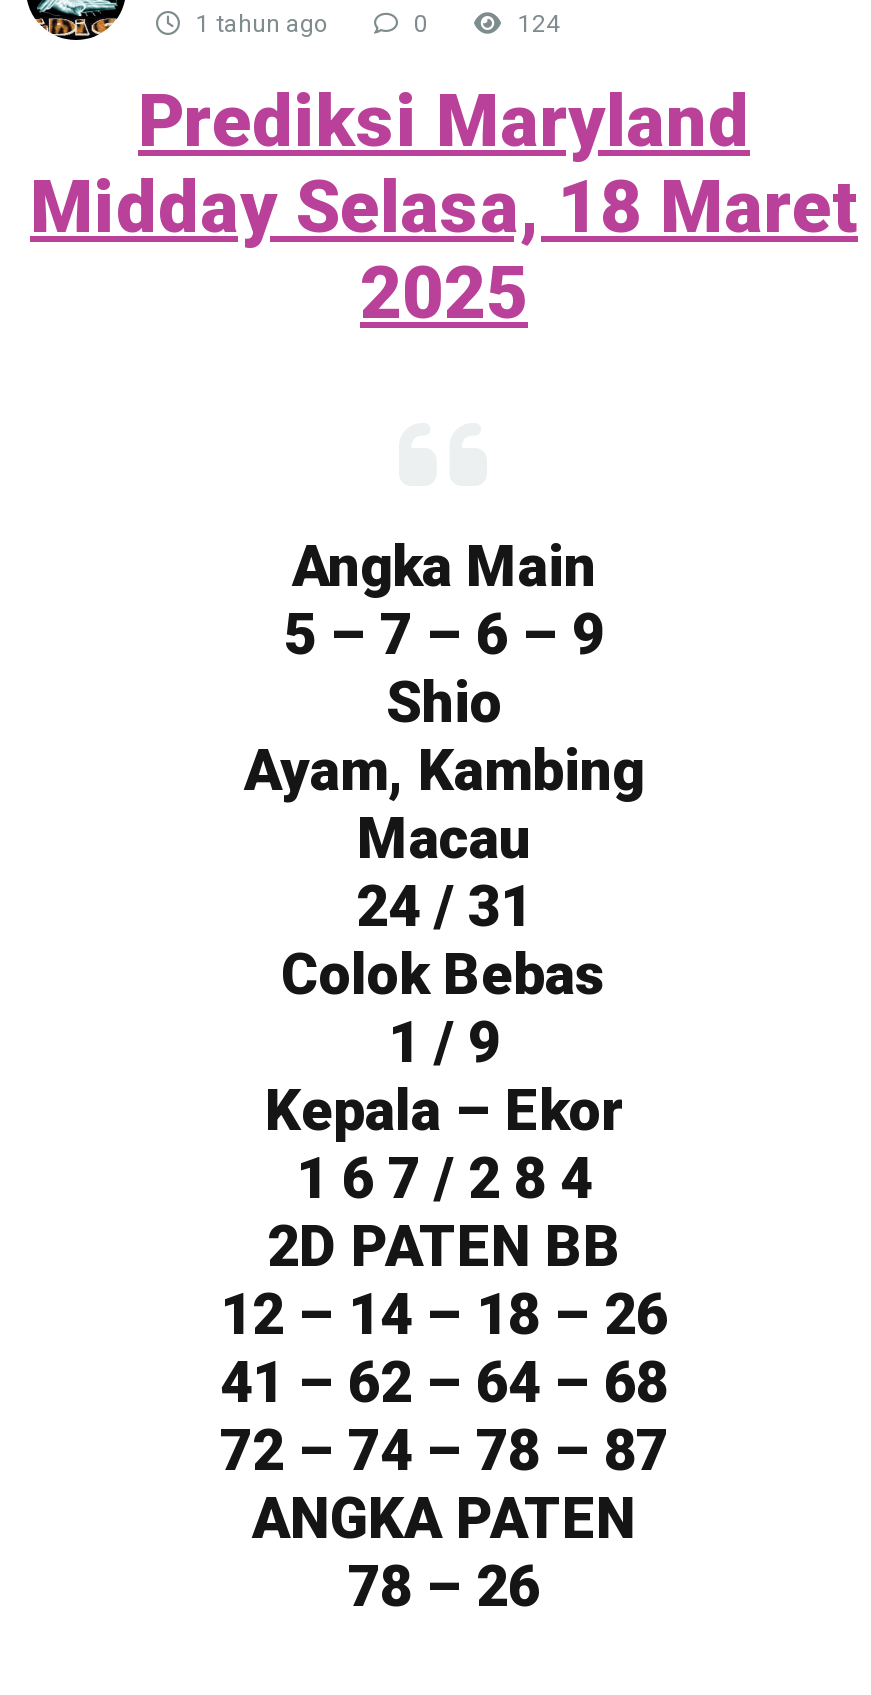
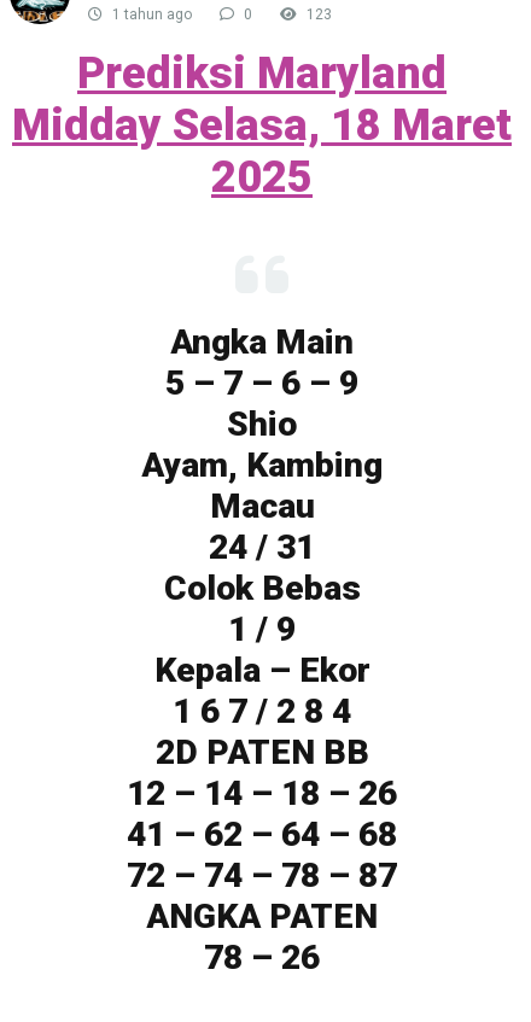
[512,10,560,38] 124 -> [303,6,332,23] 123

